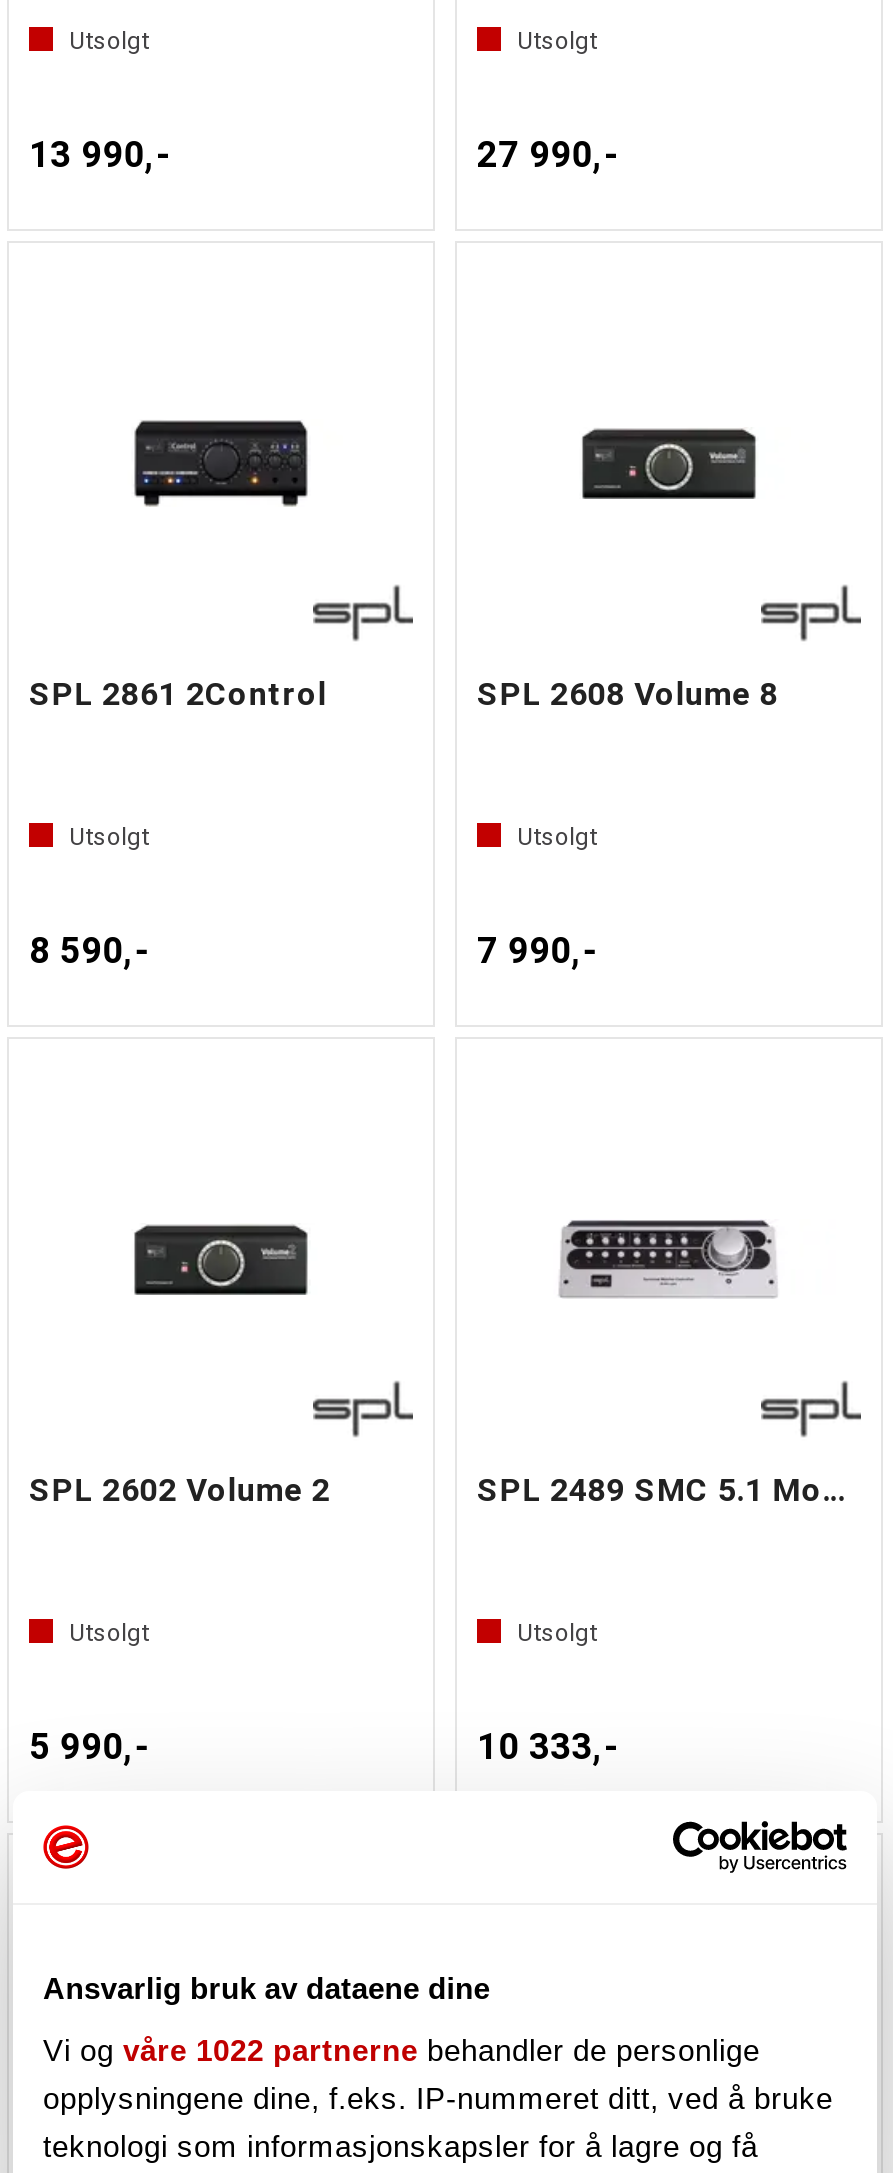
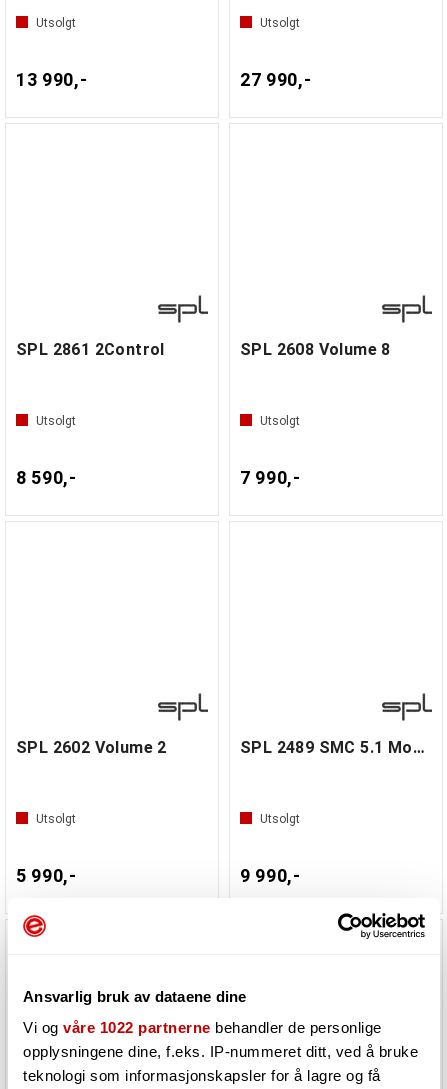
[133,419,309,509] [image] -> none
[581,427,757,501] [image] -> none
[133,1223,309,1297] [image] -> none
[557,1219,777,1299] [image] -> none
[477,1725,619,1767] 10 333,- -> [240,865,301,886] 9 990,-

